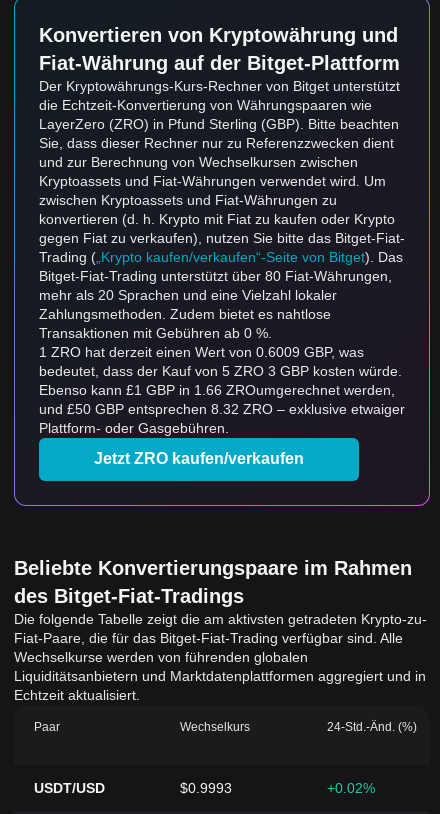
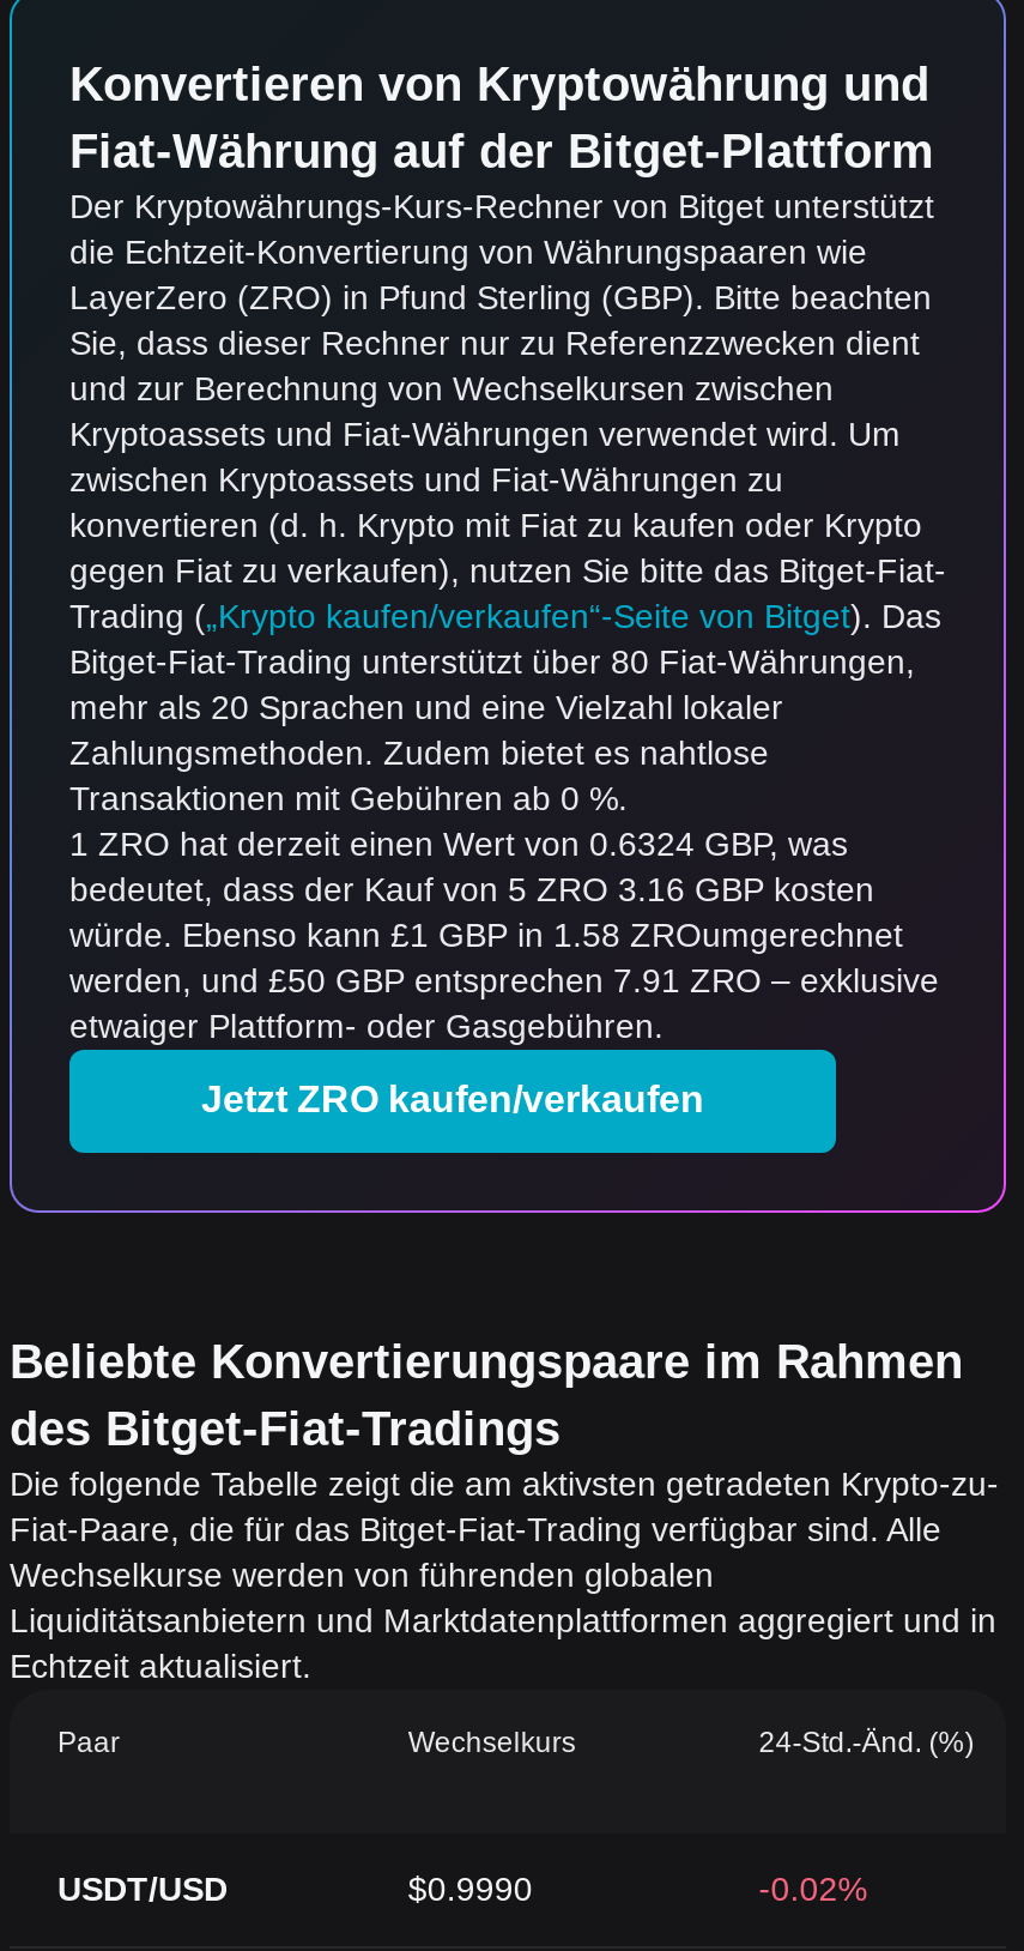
[39,344,405,436] 1 ZRO hat derzeit einen Wert von 0.6009 GBP, was | bedeutet, dass der Kauf von 5 ZRO 3 GBP kosten würde. | Ebenso kann £1 GBP in 1.66 ZROumgerechnet werden, | und £50 GBP entsprechen 8.32 ZRO – exklusive etwaiger | Plattform- oder Gasgebühren. -> [69,825,939,1045] 1 ZRO hat derzeit einen Wert von 0.6324 GBP, was | bedeutet, dass der Kauf von 5 ZRO 3.16 GBP kosten | würde. Ebenso kann £1 GBP in 1.58 ZROumgerechnet | werden, und £50 GBP entsprechen 7.91 ZRO – exklusive | etwaiger Plattform- oder Gasgebühren.
[180,780,232,796] $0.9993 -> [408,1870,533,1908] $0.9990
[327,780,375,796] +0.02% -> [759,1870,867,1908] -0.02%

